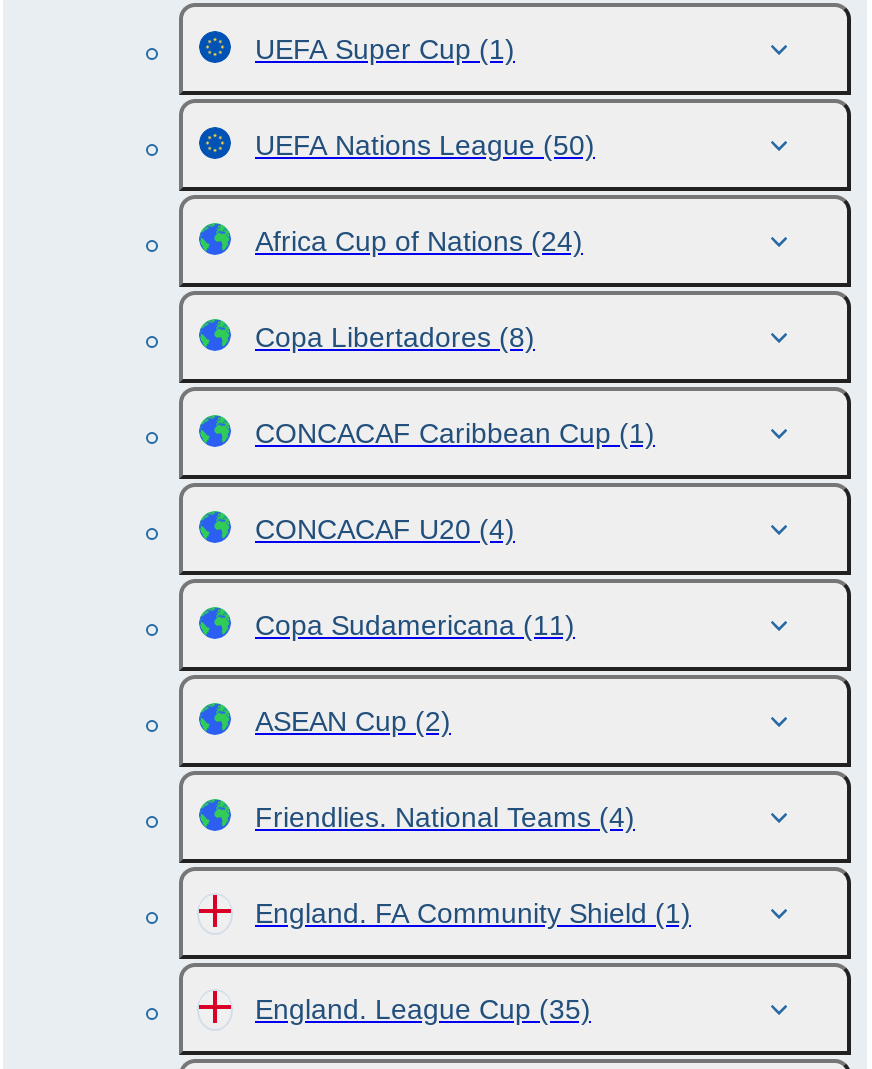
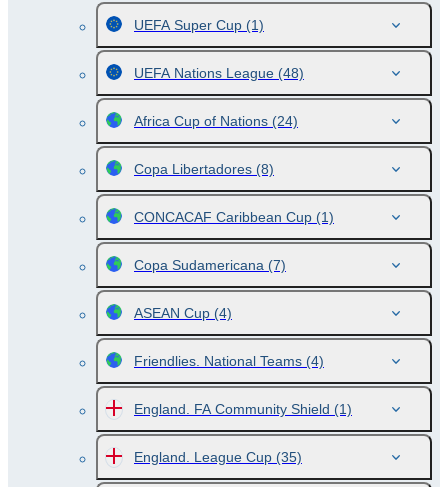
[255,129,595,161] UEFA Nations League (50) -> [134,65,304,81] UEFA Nations League (48)
[255,513,575,737] CONCACAF U20 (4) | Copa Sudamericana (11) | ASEAN Cup (2) -> [134,257,286,321] Copa Sudamericana (7) | ASEAN Cup (4)

